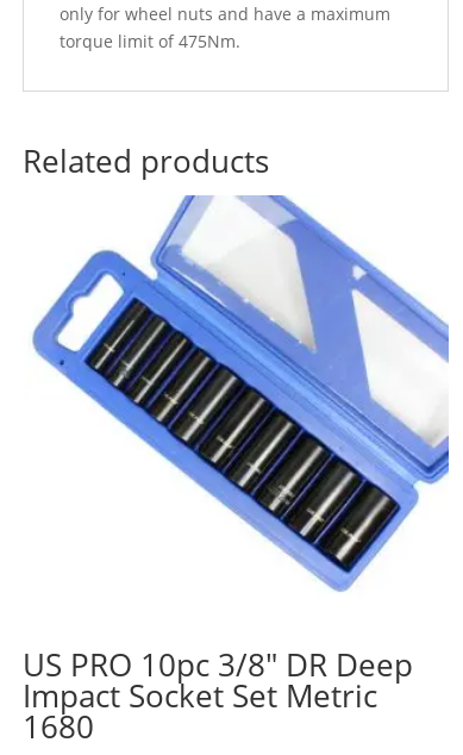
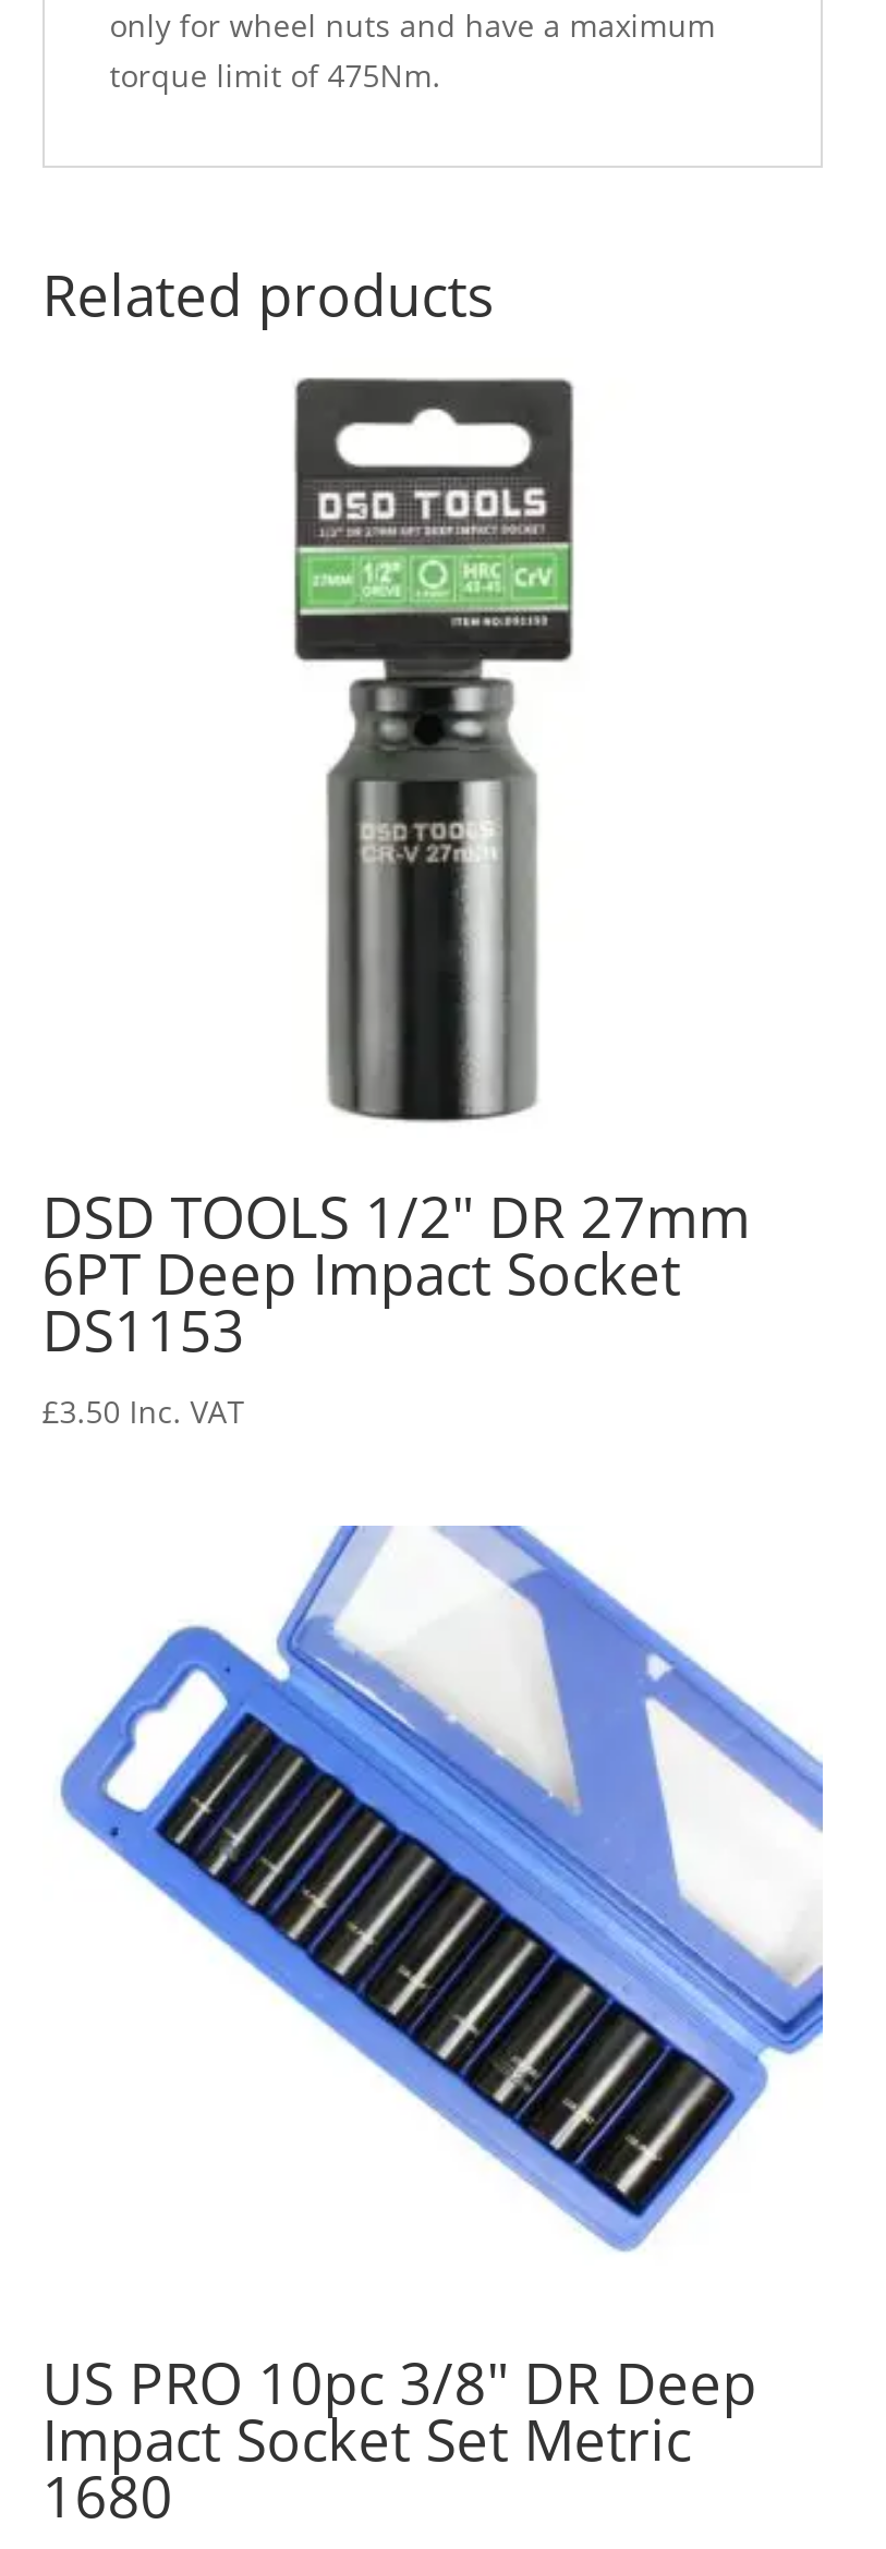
none -> [42,377,750,1432] [image] | DSD TOOLS 1/2″ DR 27mm | 6PT Deep Impact Socket | DS1153 | £3.50 Inc. VAT

